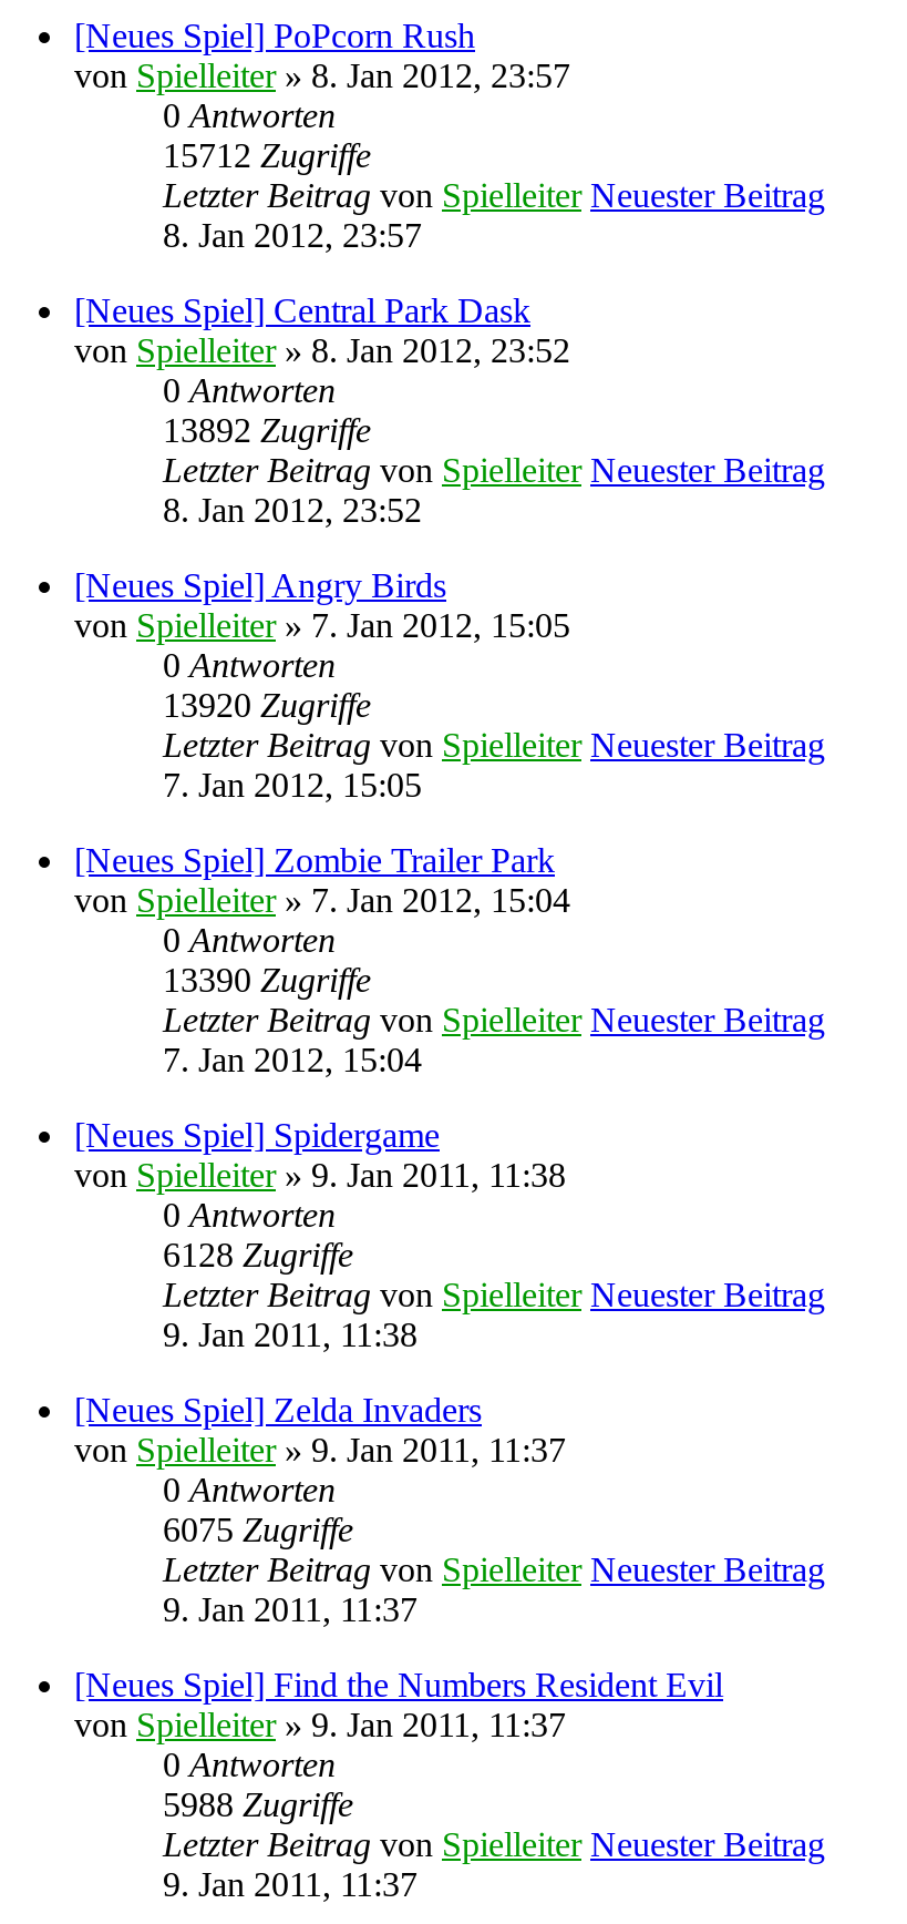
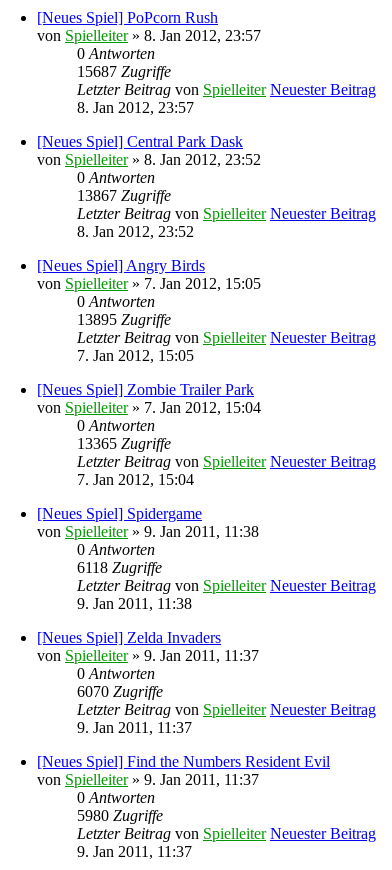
[163,136,371,174] 15712 Zugriffe -> [77,63,171,80] 15687 Zugriffe
[163,411,371,449] 13892 Zugriffe -> [77,187,171,204] 13867 Zugriffe
[163,686,371,724] 13920 Zugriffe -> [77,311,171,328] 13895 Zugriffe
[163,961,371,999] 13390 Zugriffe -> [77,435,171,452] 13365 Zugriffe
[163,1236,353,1273] 6128 Zugriffe -> [77,559,162,576] 6118 Zugriffe
[163,1511,353,1548] 6075 Zugriffe -> [77,683,163,700] 6070 Zugriffe
[163,1785,353,1823] 5988 Zugriffe -> [77,807,163,824] 5980 Zugriffe

